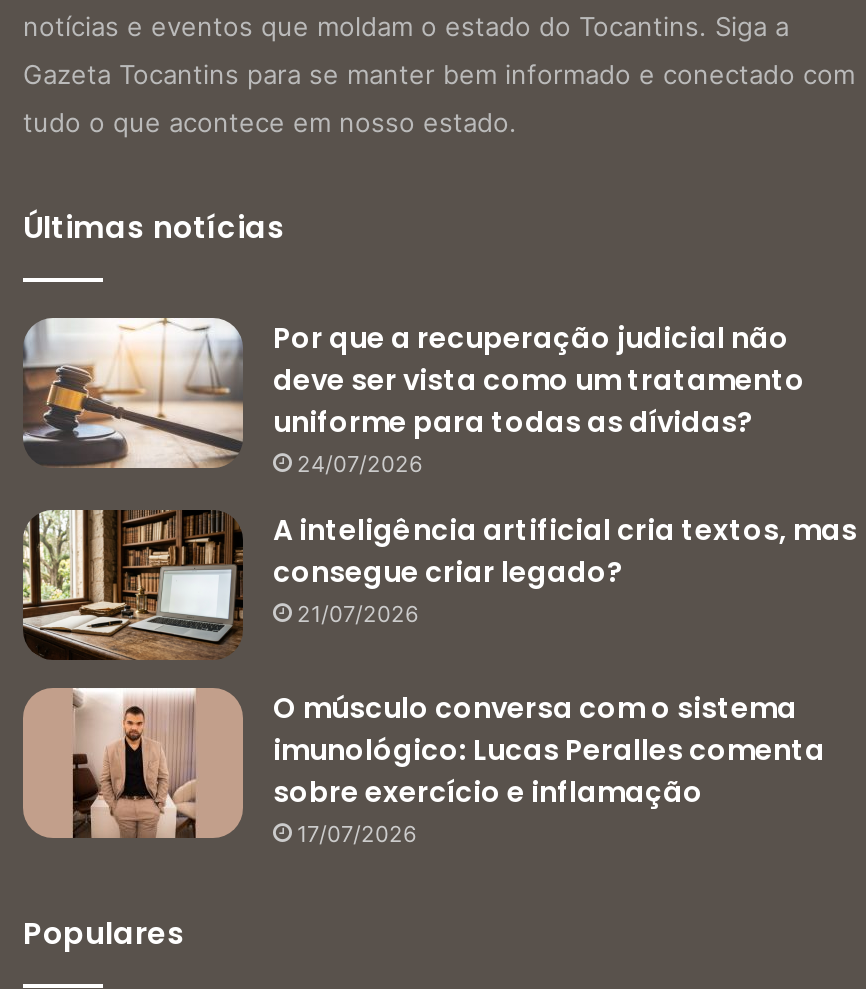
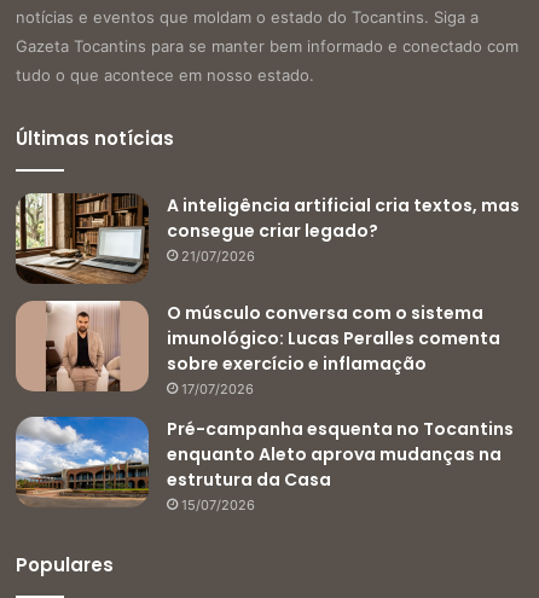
[21,315,805,478] [image] | Por que a recuperação judicial não | deve ser vista como um tratamento | uniforme para todas as dívidas? | 24/07/2026 -> none
moved [19,505,857,848] -> [13,190,520,397]: [image] | A inteligência artificial cria textos, mas | consegue criar legado? | 21/07/2026 | O músculo conversa com o sistema | imunológico: Lucas Peralles comenta | sobre exercício e inflamação | 17/07/2026
none -> [15,416,514,513] [image] | Pré-campanha esquenta no Tocantins | enquanto Aleto aprova mudanças na | estrutura da Casa | 15/07/2026

